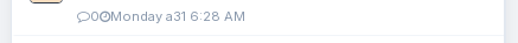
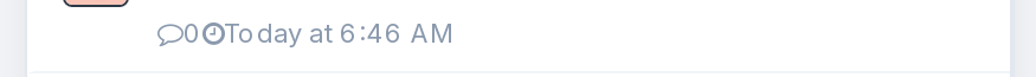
[90,8,245,24] 0 Monday a31 6:28 AM -> [184,17,453,50] 0 Today at 6:46 AM

